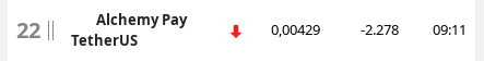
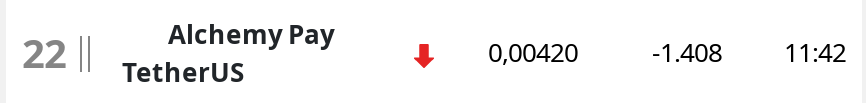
[271,20,320,39] 0,00429 -> [488,34,578,70] 0,00420
[361,20,399,39] -2.278 -> [652,34,722,70] -1.408
[433,20,467,39] 09:11 -> [784,34,846,70] 11:42

